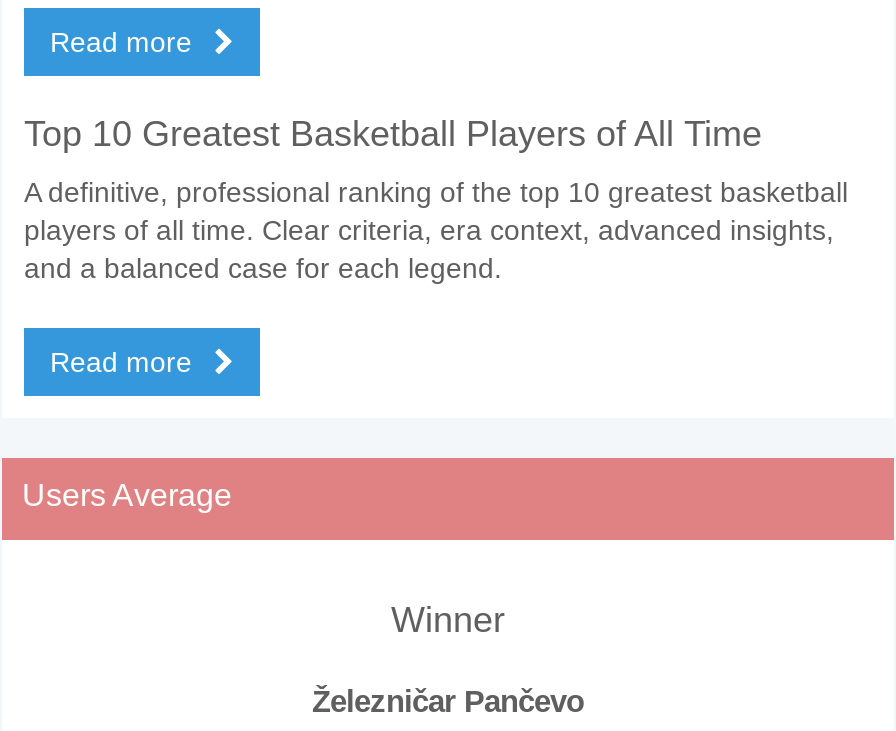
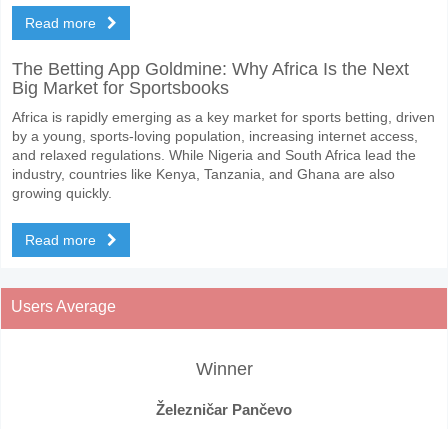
[24,114,762,154] Top 10 Greatest Basketball Players of All Time -> [12,59,409,98] The Betting App Goldmine: Why Africa Is the Next | Big Market for Sportsbooks
[24,176,848,284] A definitive, professional ranking of the top 10 greatest basketball | players of all time. Clear criteria, era context, advanced insights, | and a balanced case for each legend. -> [12,109,435,201] Africa is rapidly emerging as a key market for sports betting, driven | by a young, sports-loving population, increasing internet access, | and relaxed regulations. While Nigeria and South Africa lead the | industry, countries like Kenya, Tanzania, and Ghana are also | growing quickly.

